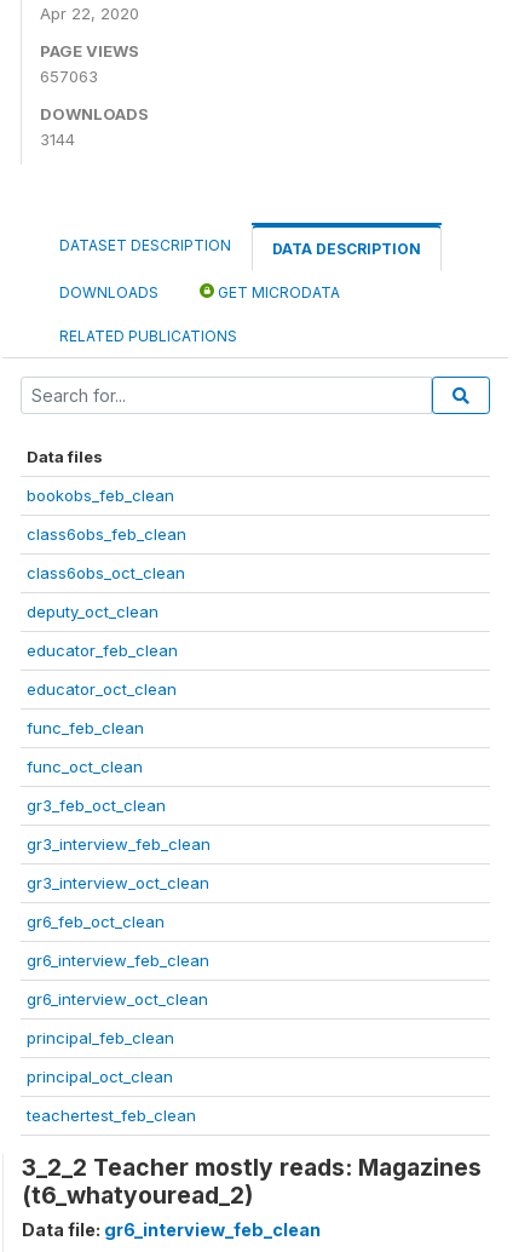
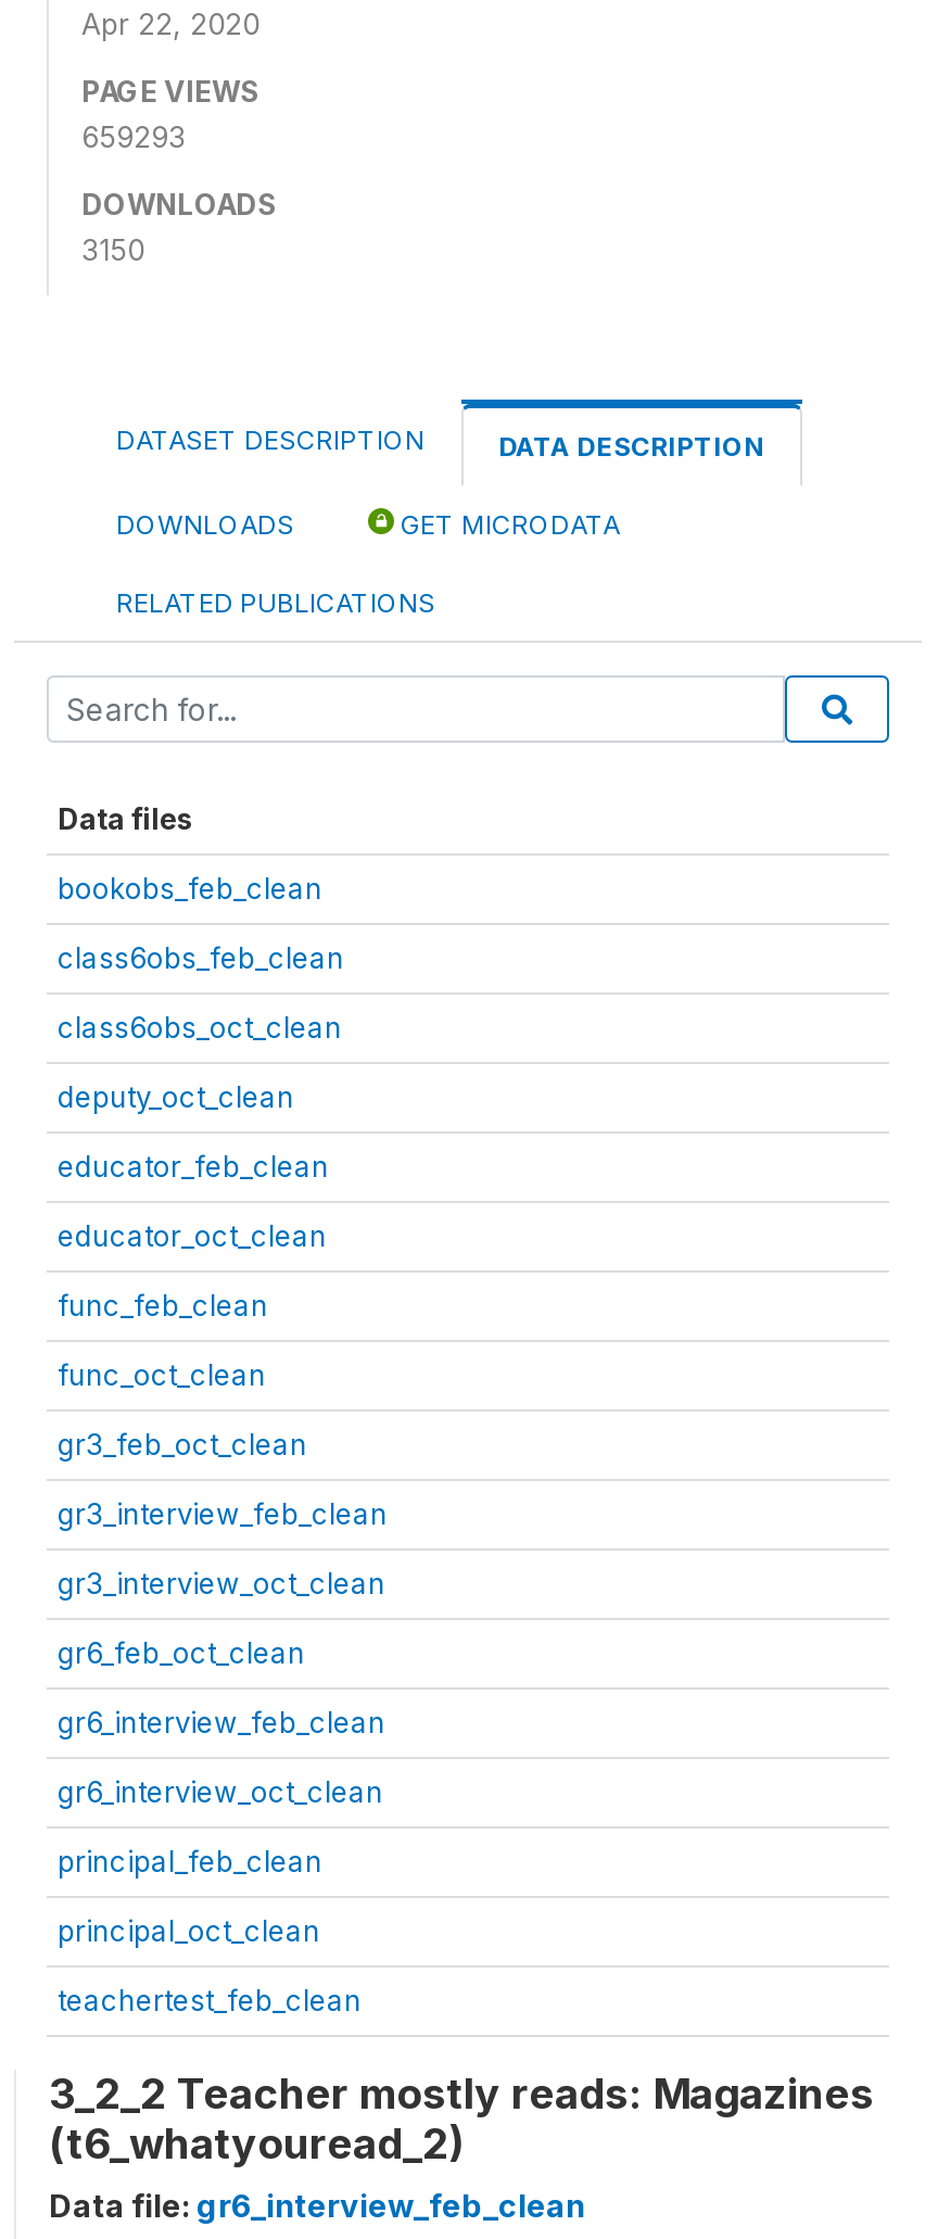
[40,67,98,86] 657063 -> [81,119,186,154] 659293
[40,130,75,149] 3144 -> [81,232,144,267] 3150

